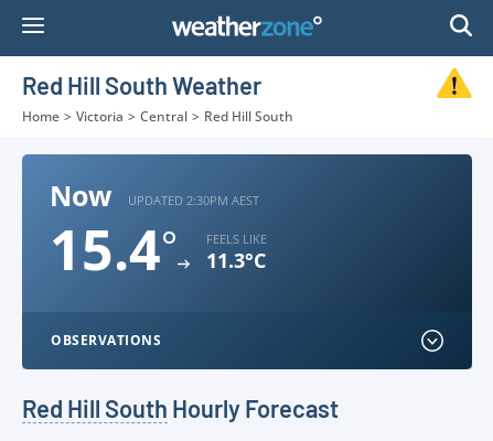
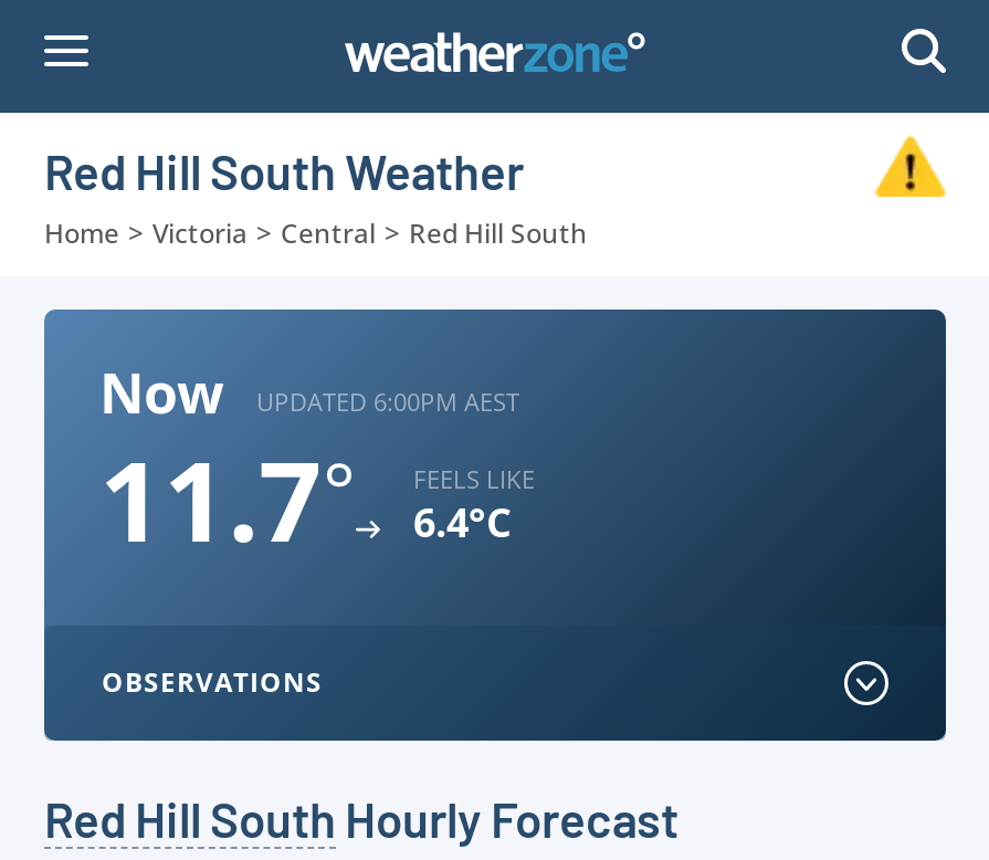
[128,191,259,208] UPDATED 2:30PM AEST -> [256,384,519,417] UPDATED 6:00PM AEST
[50,212,178,287] 15.4° -> [99,424,356,575] 11.7°
[206,247,266,273] 11.3°C -> [413,495,511,548] 6.4°C

